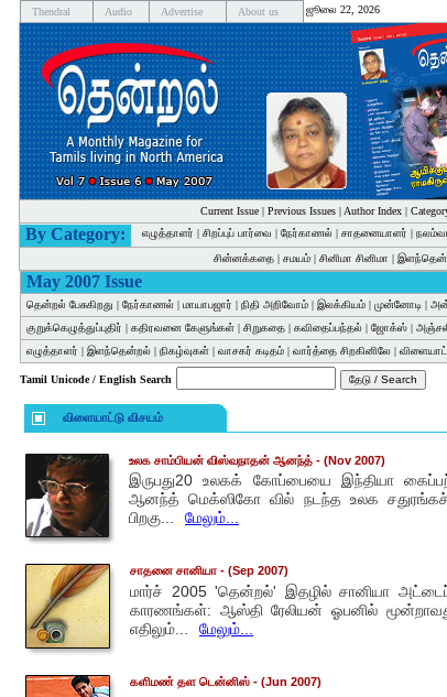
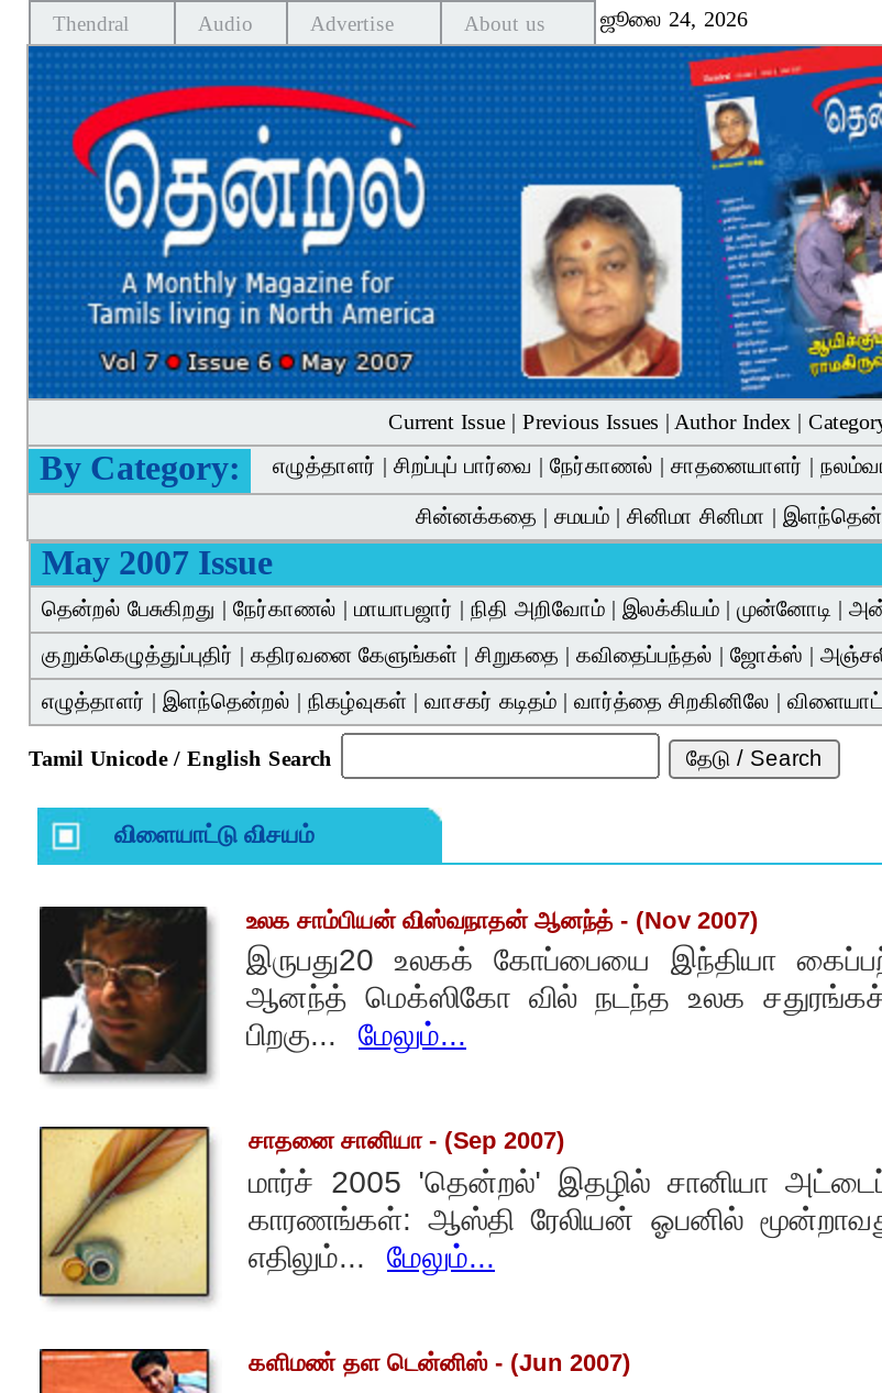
[306,3,380,15] ஜூலை 22, 2026 -> [600,7,748,31] ஜூலை 24, 2026

